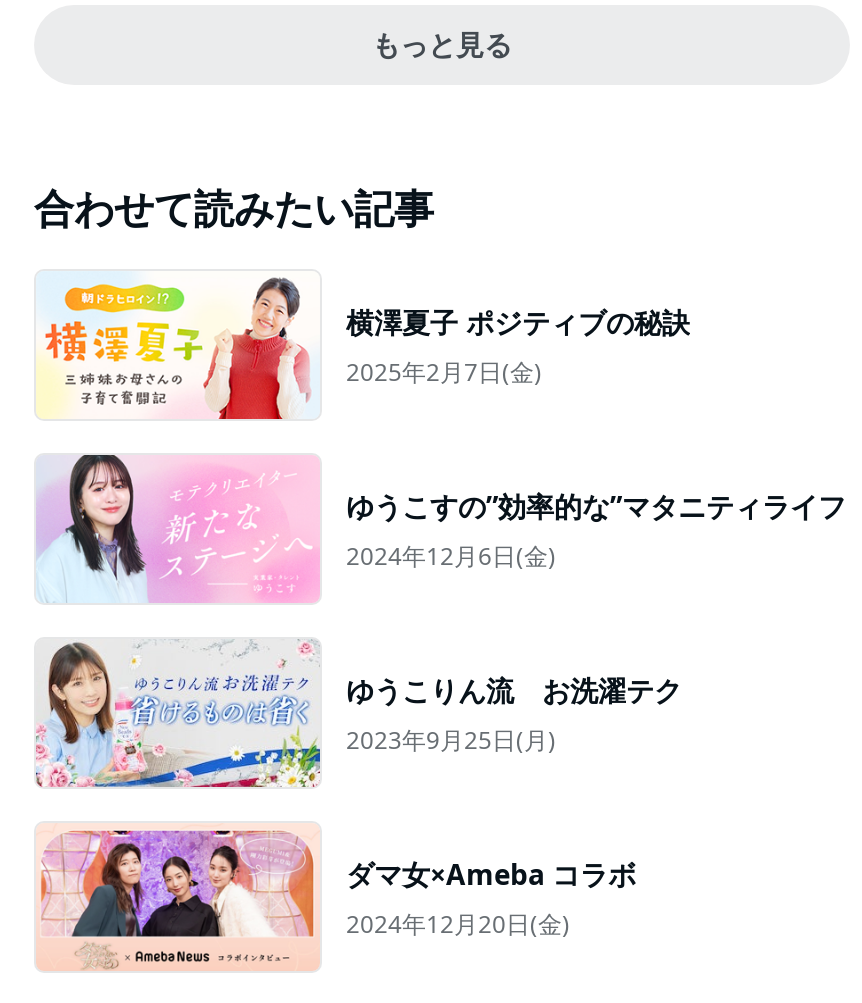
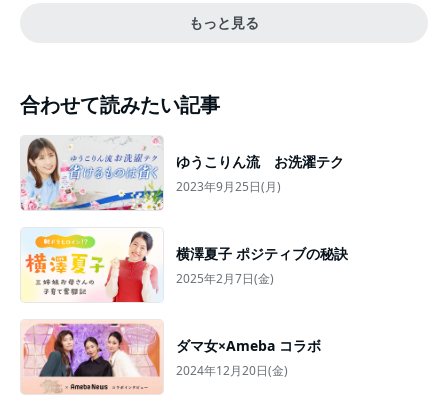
moved [36,273,690,421] -> [22,229,348,303]: [image] | 横澤夏子 ポジティブの秘訣 | 2025年2月7日(金)
[36,453,846,603] [image] | ゆうこすの”効率的な”マタニティライフ | 2024年12月6日(金) -> none
moved [32,637,682,791] -> [19,135,344,212]: [image] | ゆうこりん流 お洗濯テク | 2023年9月25日(月)

